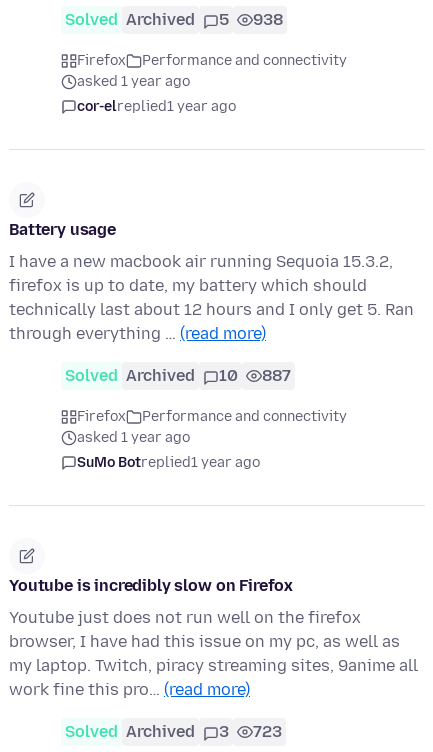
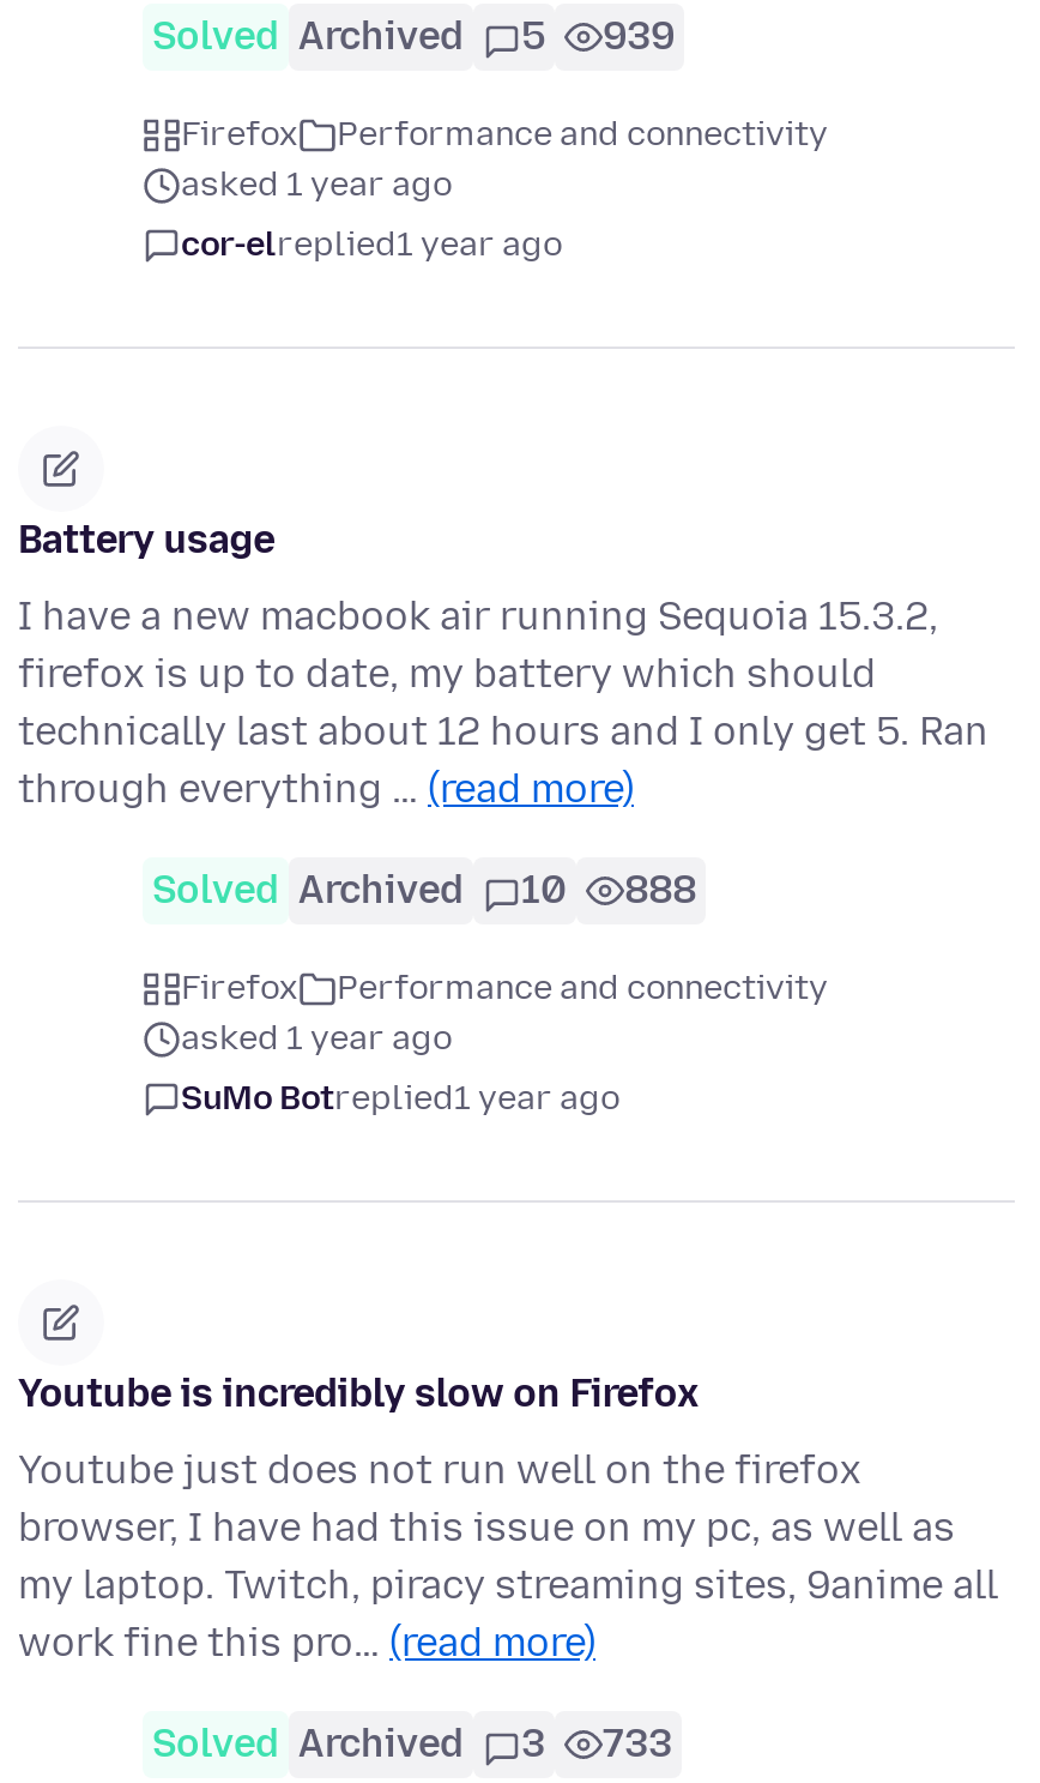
[65,10,283,29] Solved Archived 5 938 -> [152,14,675,60] Solved Archived 5 939
[65,366,291,385] Solved Archived 10 887 -> [152,868,696,914] Solved Archived 10 888
[65,722,282,741] Solved Archived 3 723 -> [152,1722,672,1767] Solved Archived 3 733

